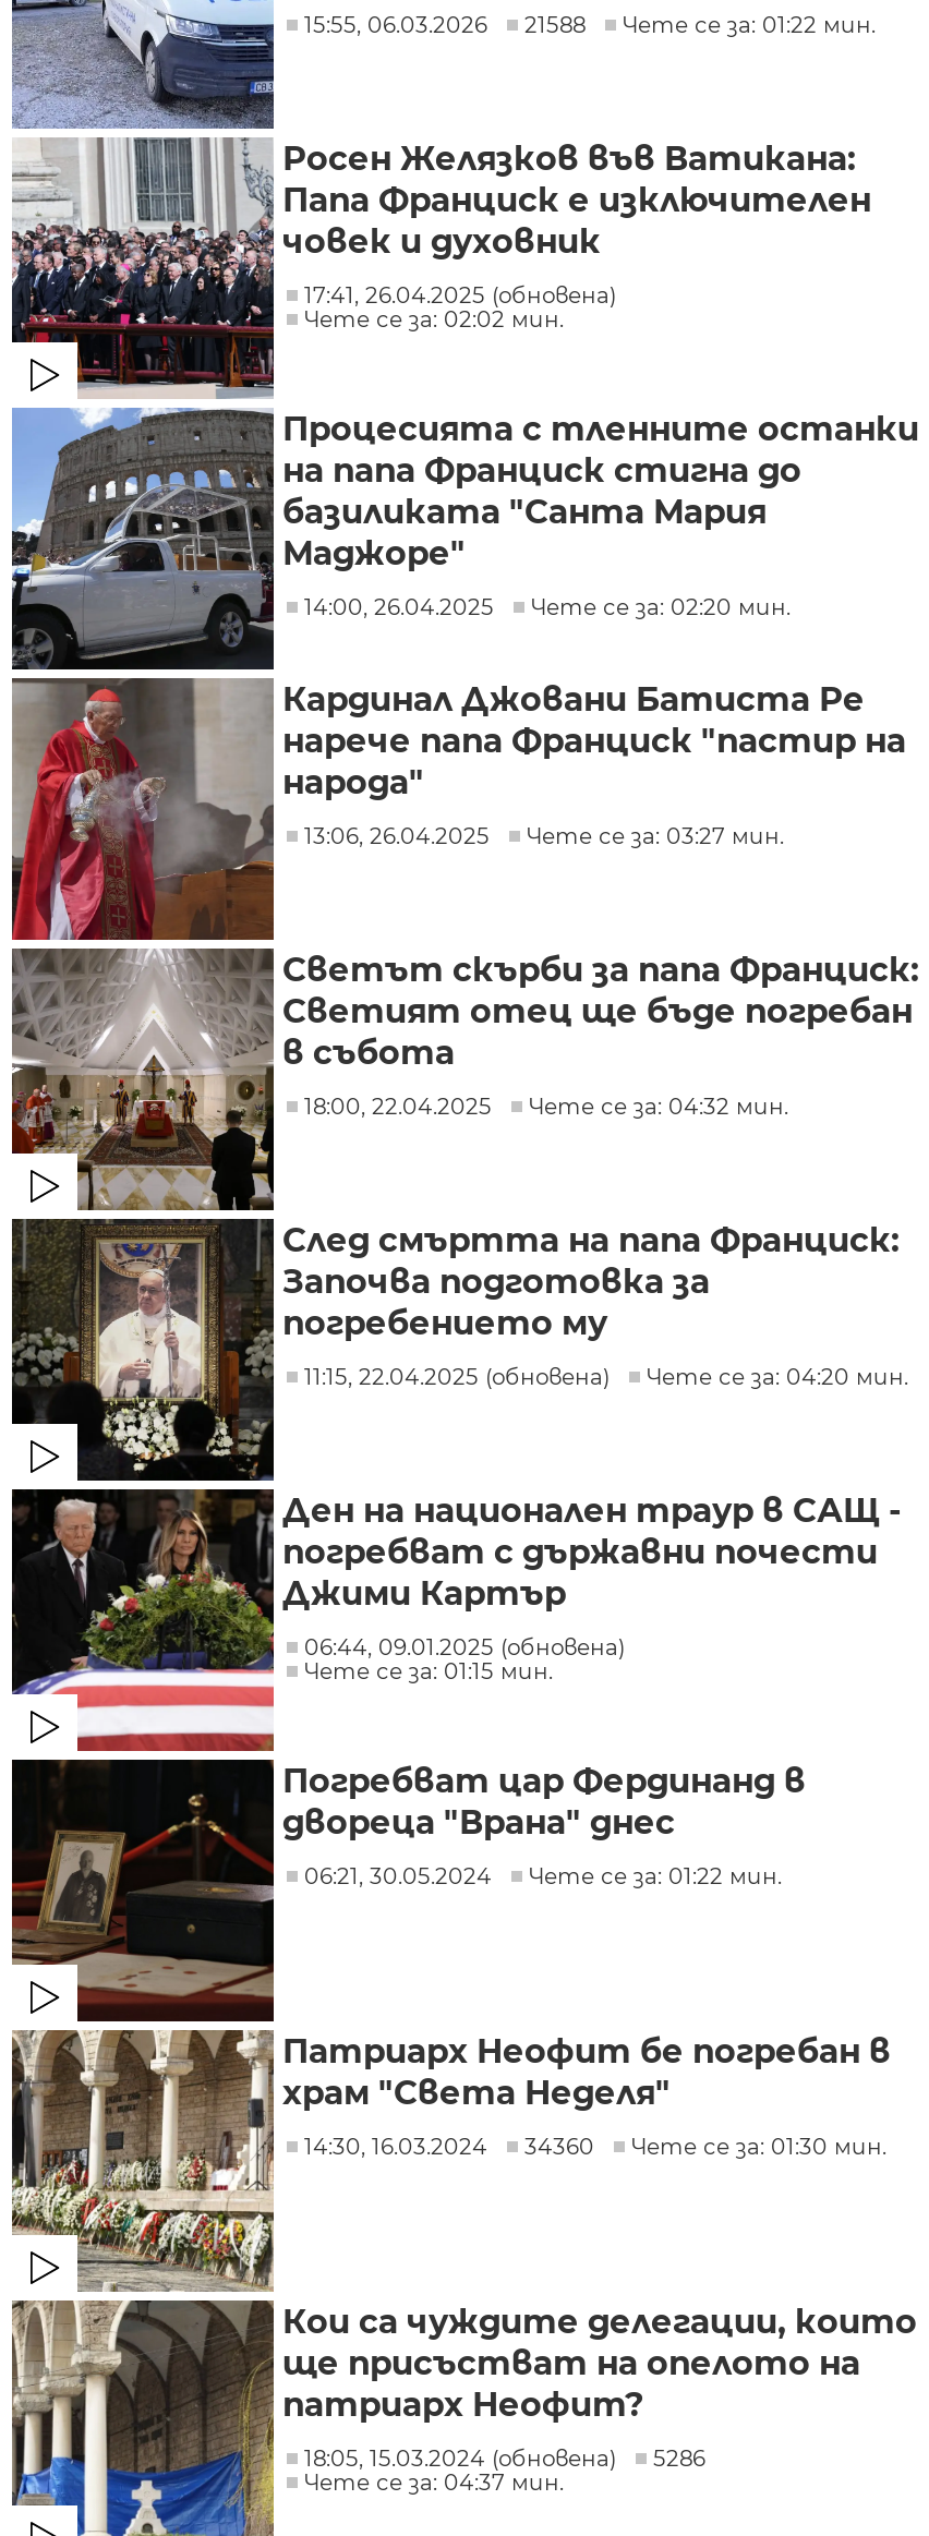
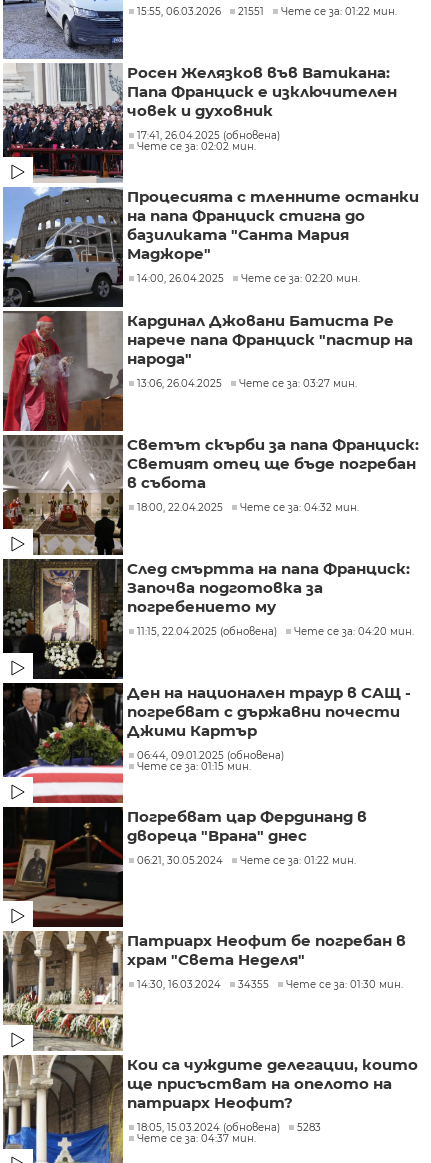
[304,12,876,40] 15:55, 06.03.2026 21588 Чете се за: 01:22 мин. -> [137,5,397,18] 15:55, 06.03.2026 21551 Чете се за: 01:22 мин.
[304,2133,886,2162] 14:30, 16.03.2024 34360 Чете се за: 01:30 мин. -> [137,978,403,991] 14:30, 16.03.2024 34355 Чете се за: 01:30 мин.
[304,2445,705,2474] 18:05, 15.03.2024 (обновена) 5286 -> [137,1121,321,1134] 18:05, 15.03.2024 (обновена) 5283

